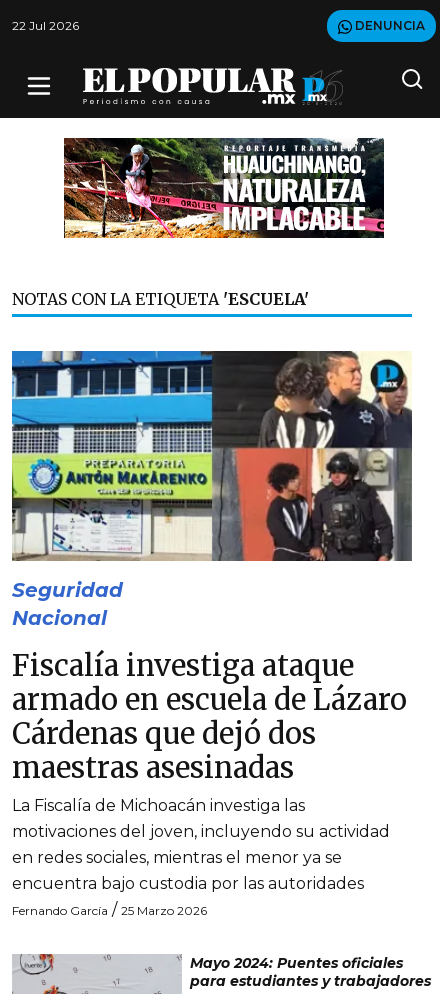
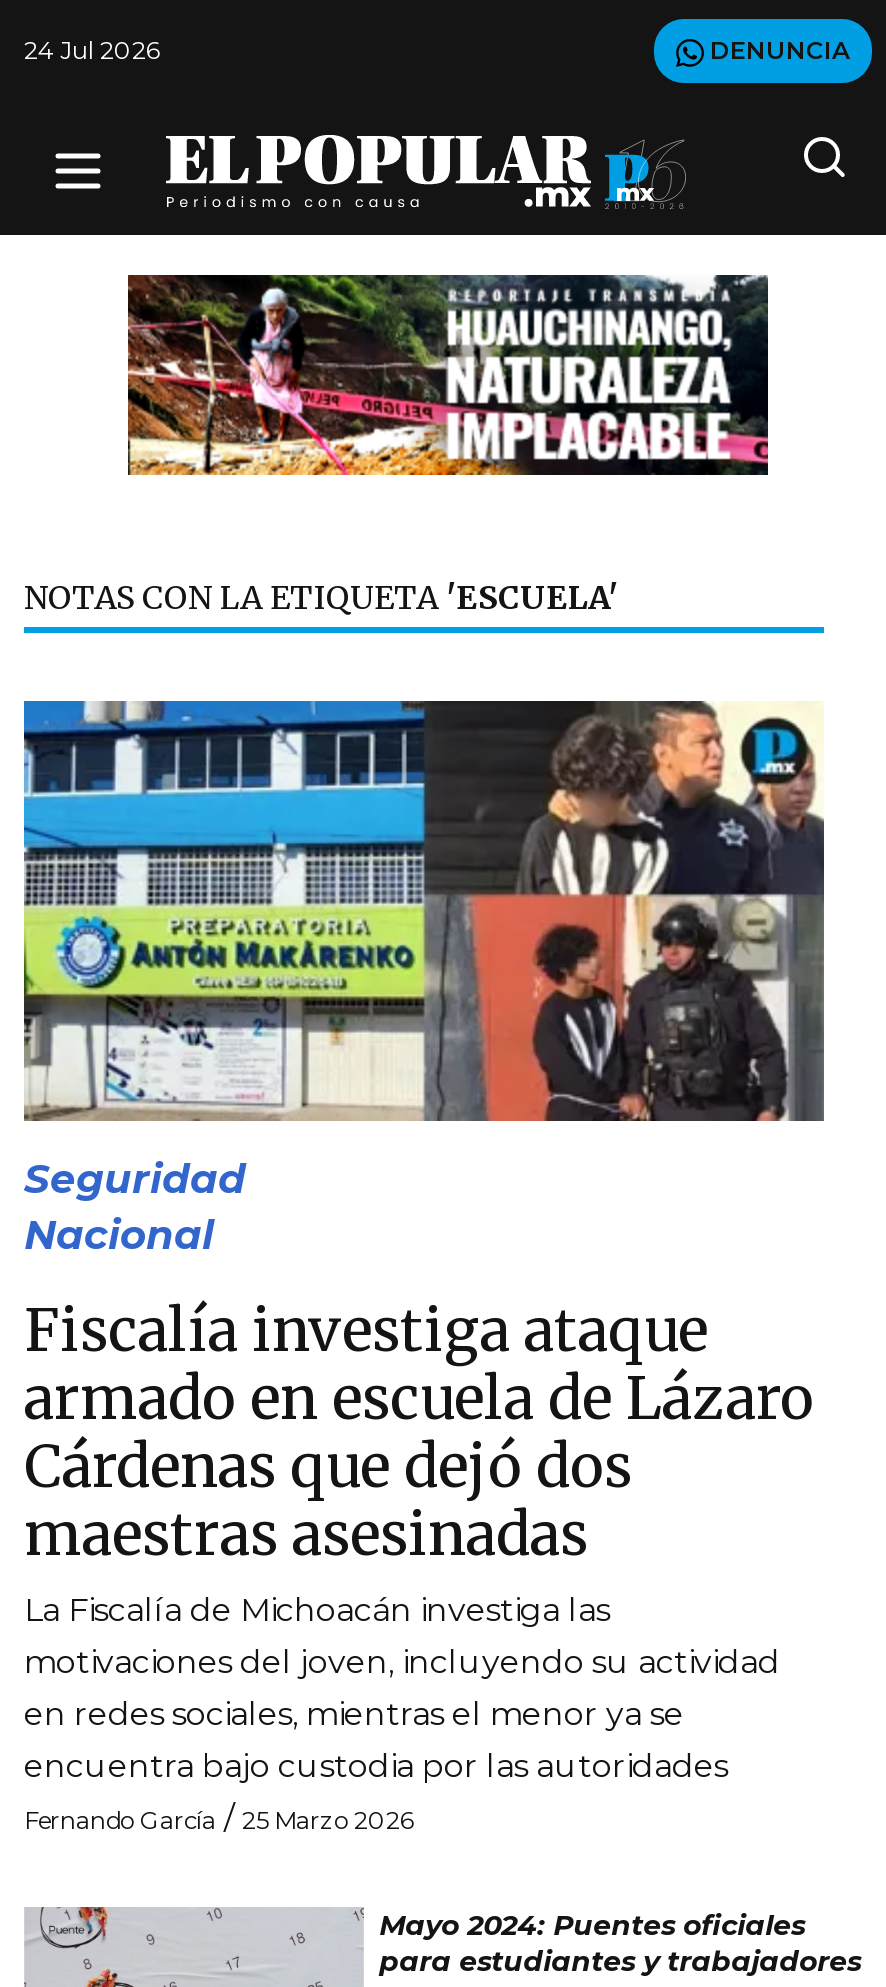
[12,18,79,33] 22 Jul 2026 -> [24,35,160,65] 24 Jul 2026

